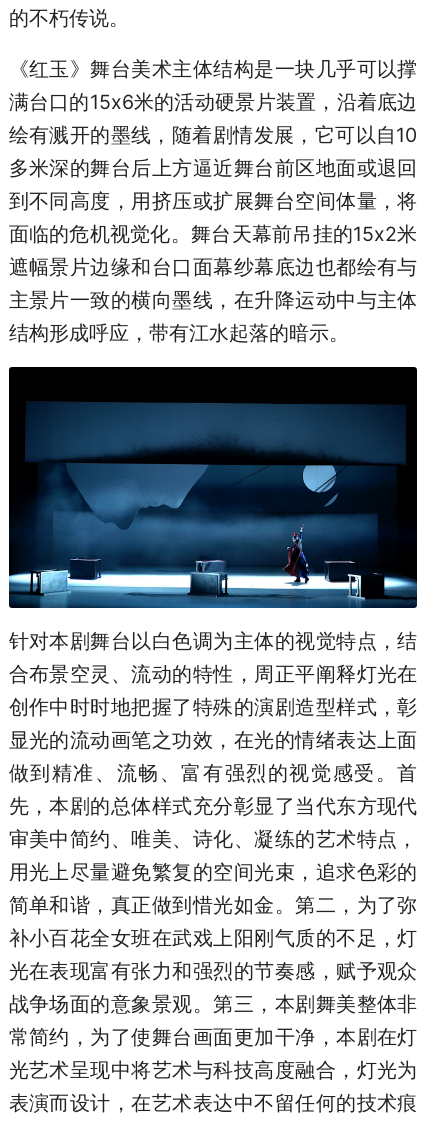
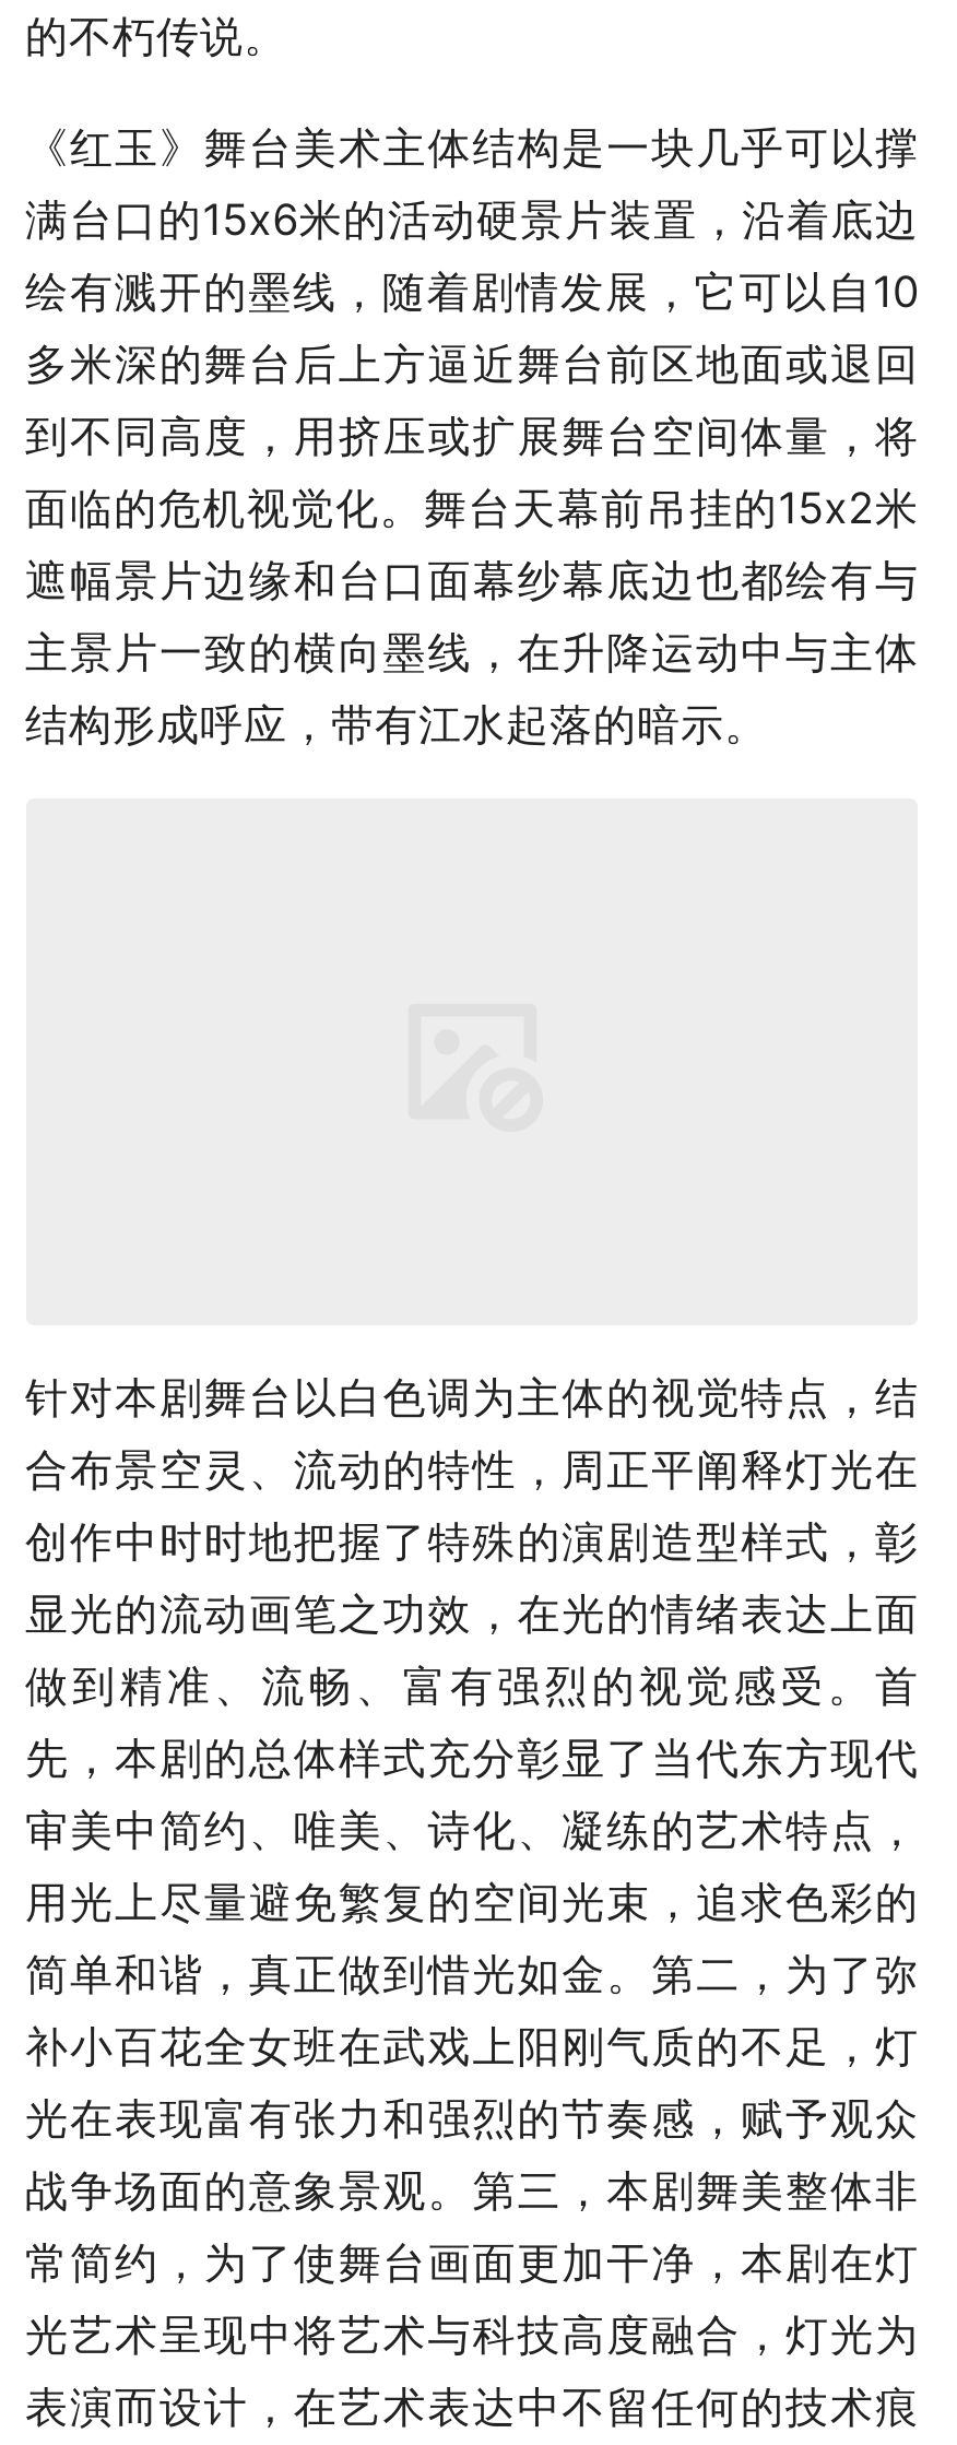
[8,366,418,609] [image] -> none

